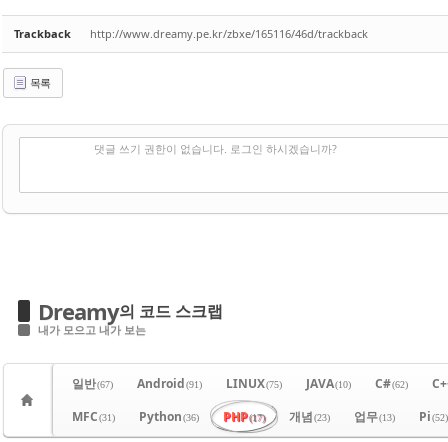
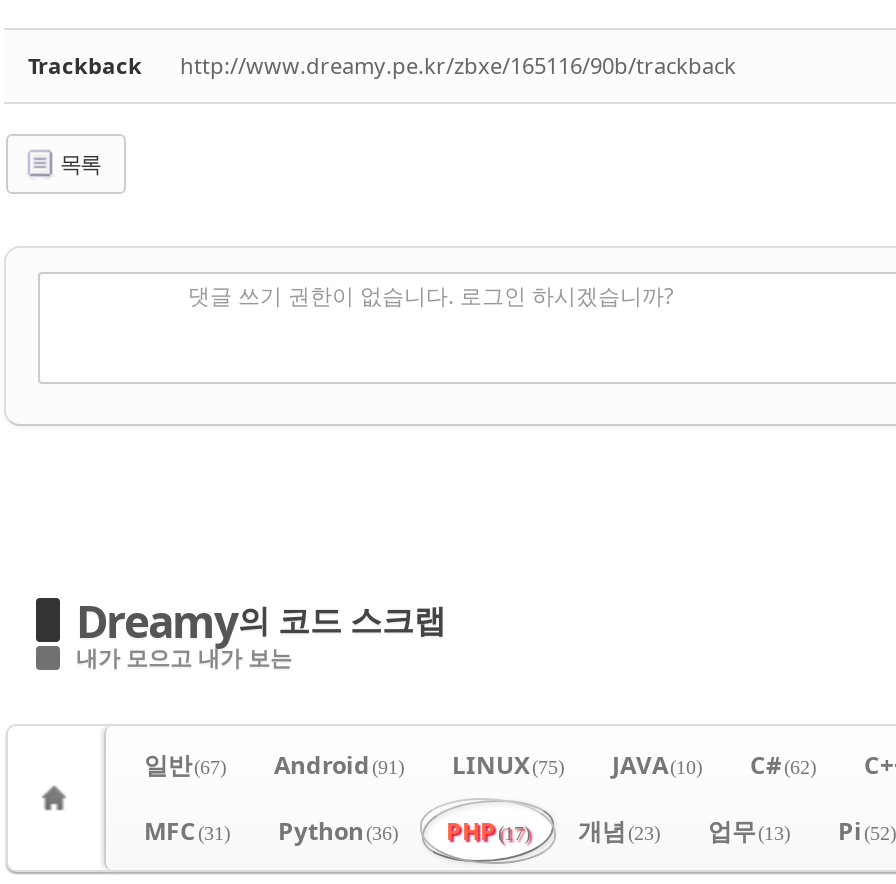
[90,26,368,41] http://www.dreamy.pe.kr/zbxe/165116/46d/trackback -> [180,50,736,80] http://www.dreamy.pe.kr/zbxe/165116/90b/trackback

